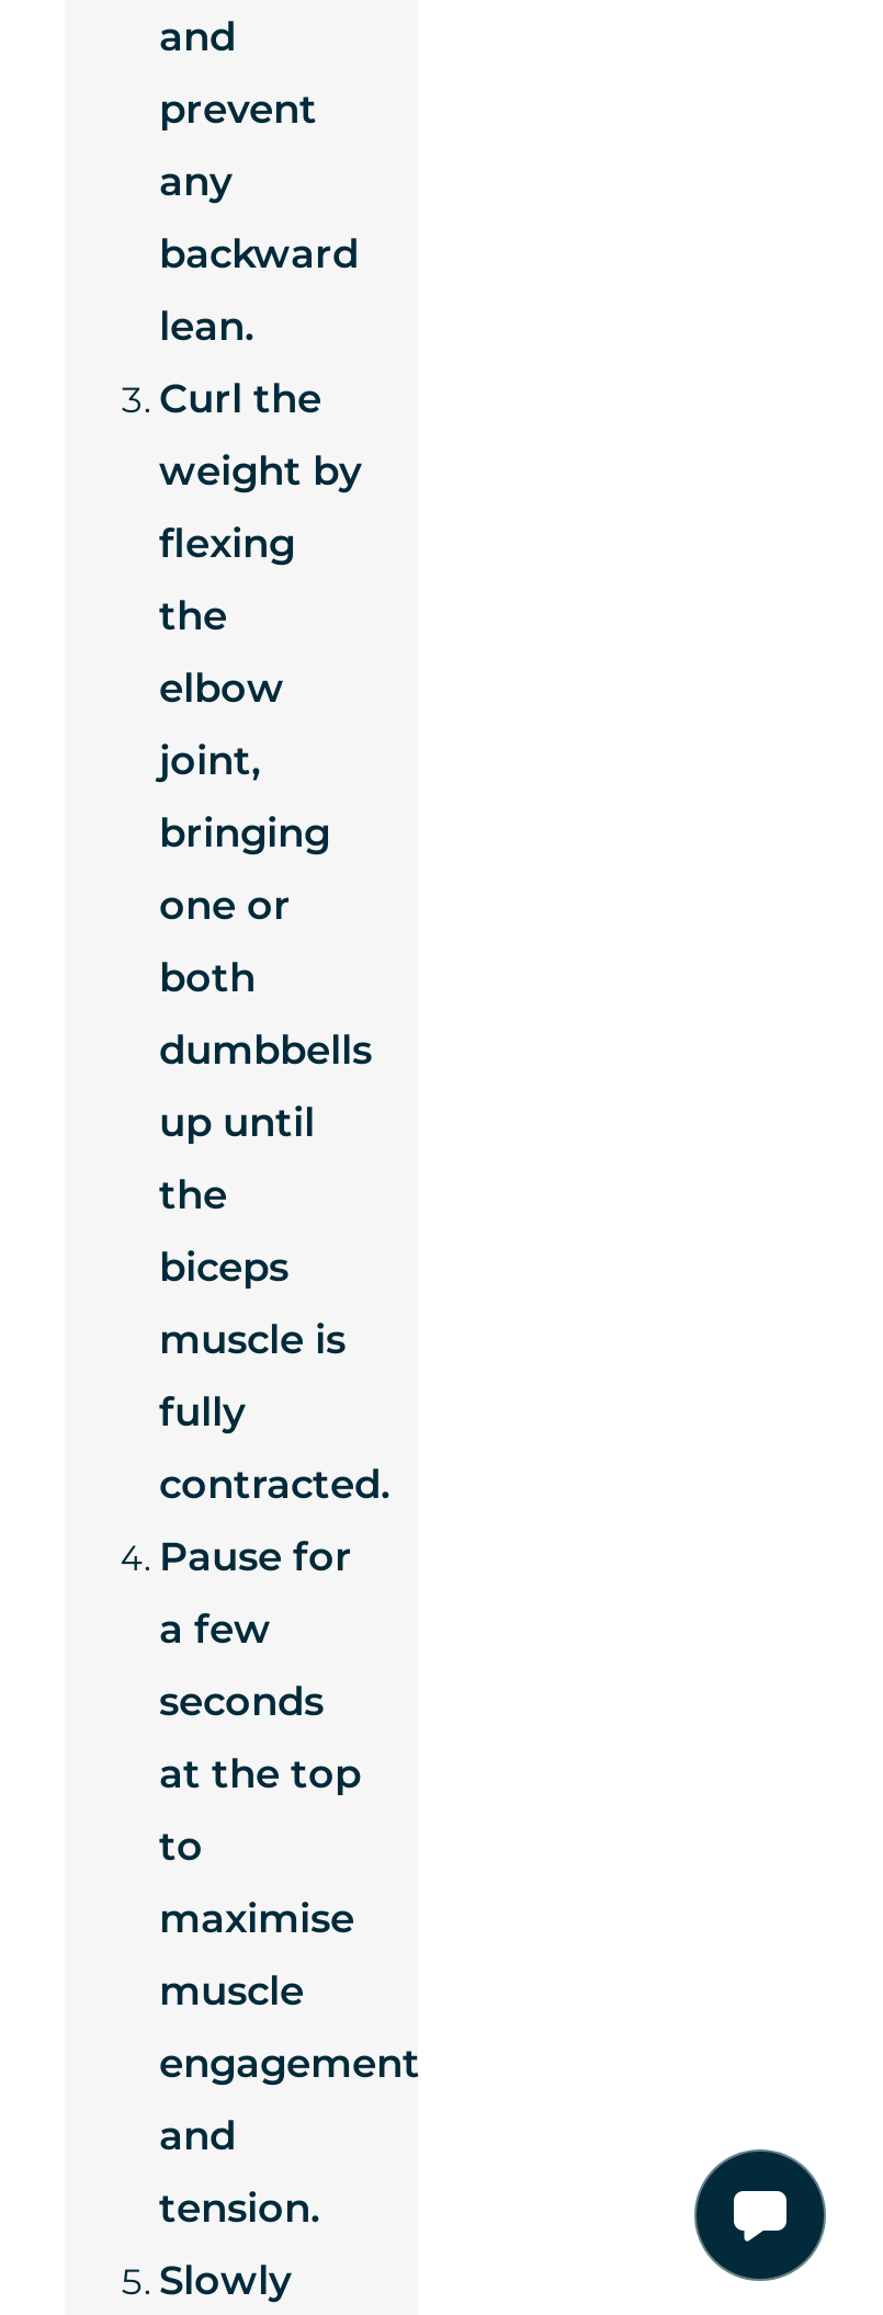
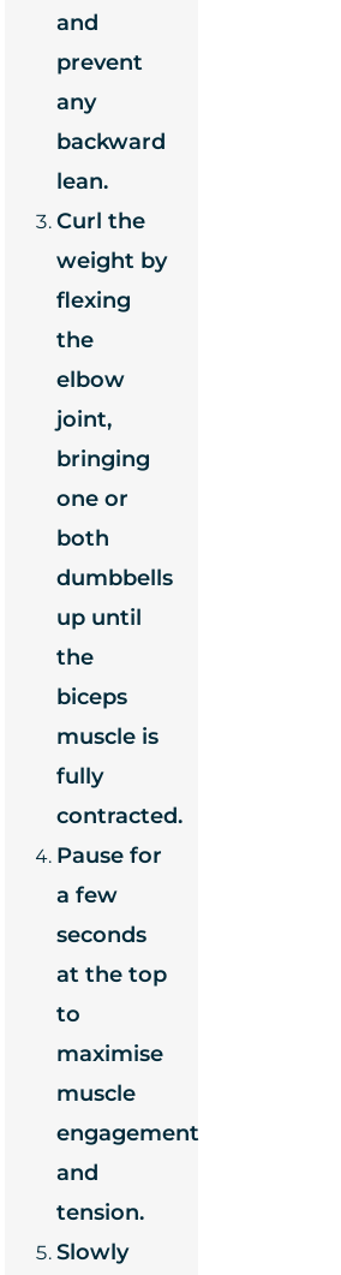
[692,2147,828,2283] [image] -> none

